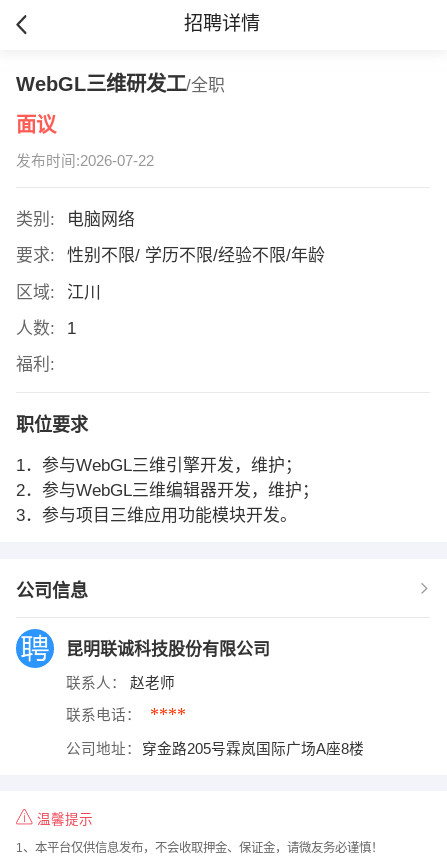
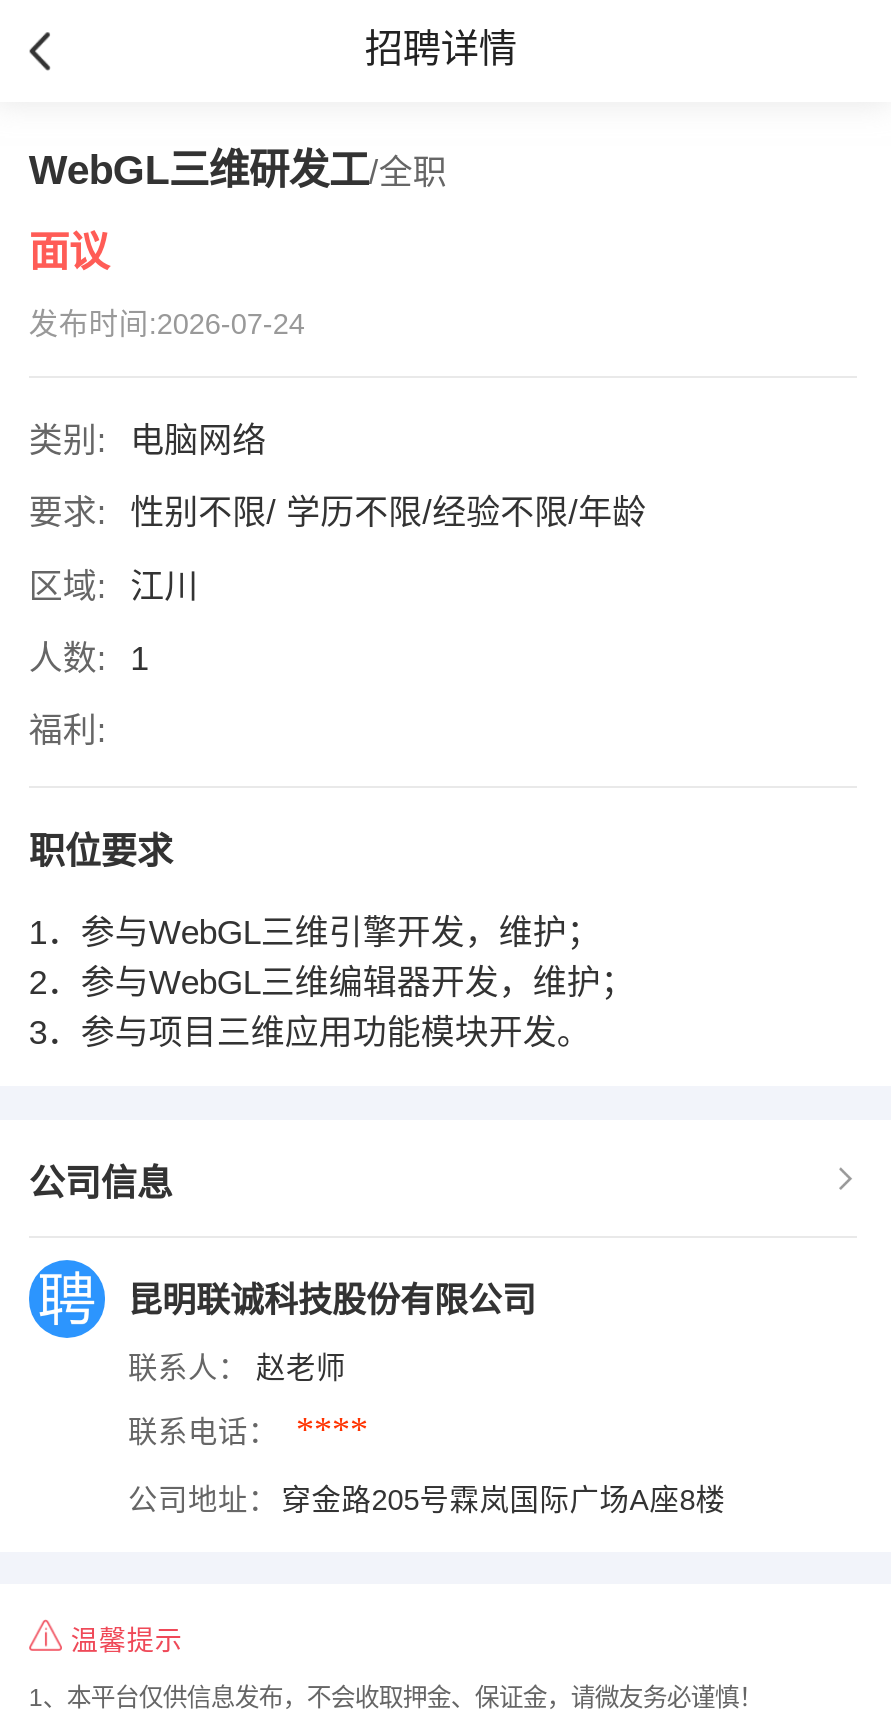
[16,153,154,169] 发布时间:2026-07-22 -> [29,308,305,340] 发布时间:2026-07-24

